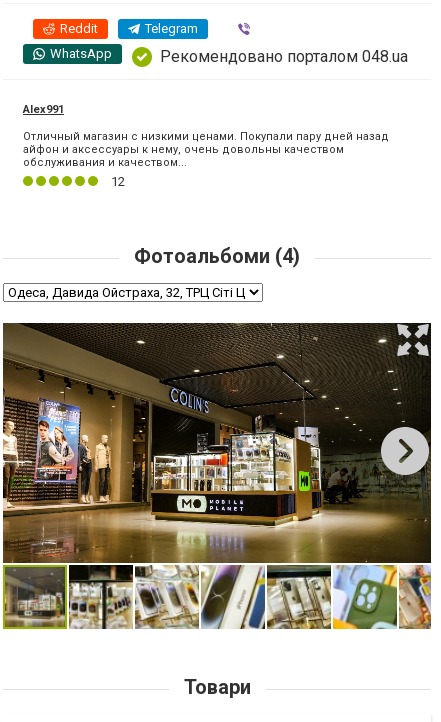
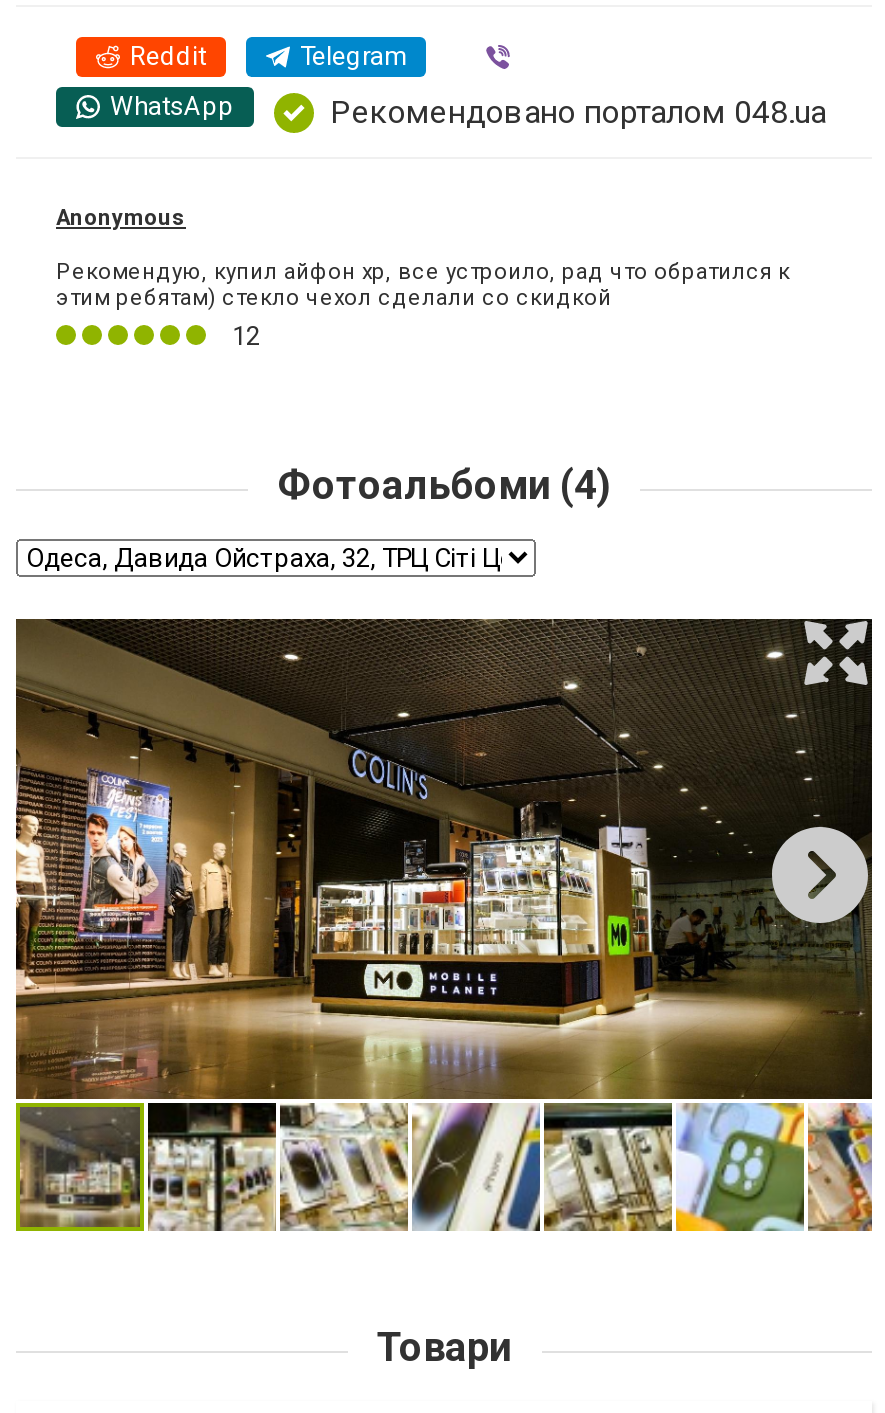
[23,102,64,115] Alex991 -> [56,204,186,230] Anonymous
[23,130,389,169] Отличный магазин с низкими ценами. Покупали пару дней назад | айфон и аксессуары к нему, очень довольны качеством | обслуживания и качеством... -> [56,260,790,312] Рекомендую, купил айфон хр, все устроило, рад что обратился к | этим ребятам) стекло чехол сделали со скидкой

